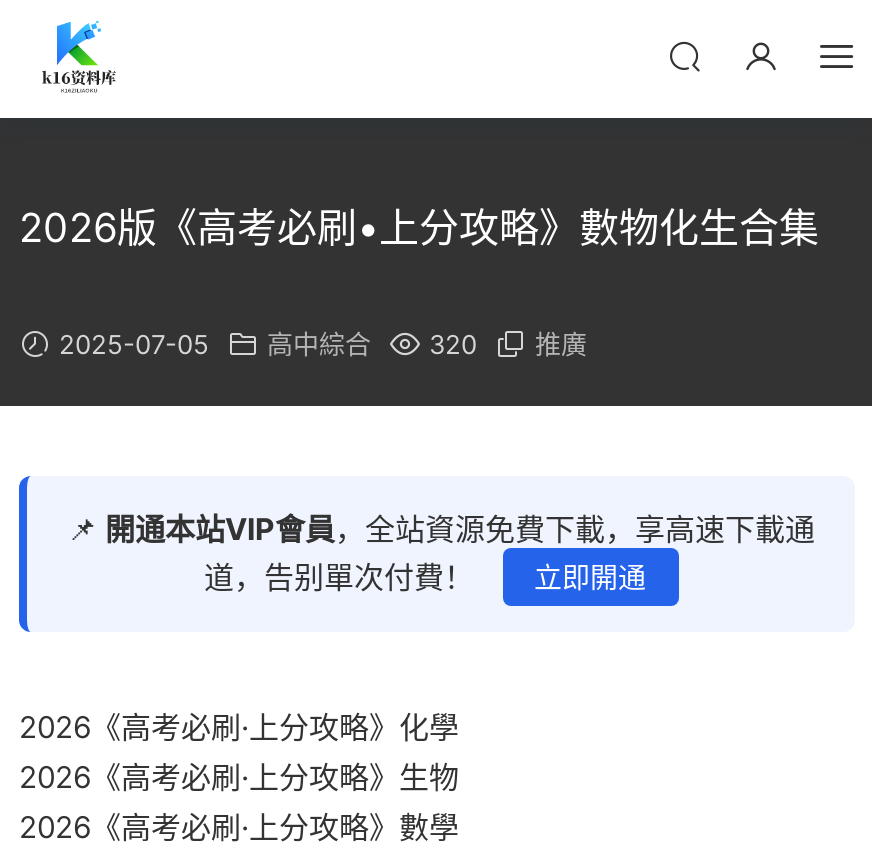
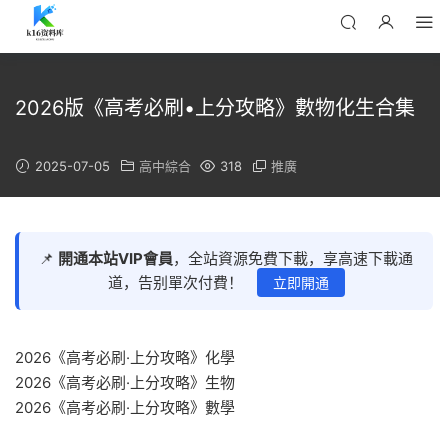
[51,328,587,360] 2025-07-05 高中綜合 320 推廣 -> [31,158,297,174] 2025-07-05 高中綜合 318 推廣

